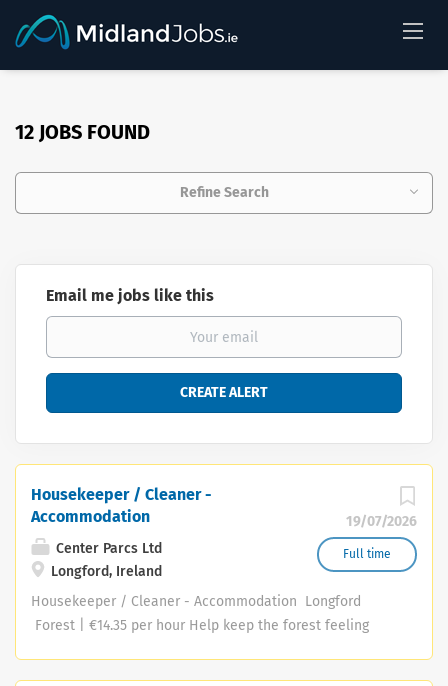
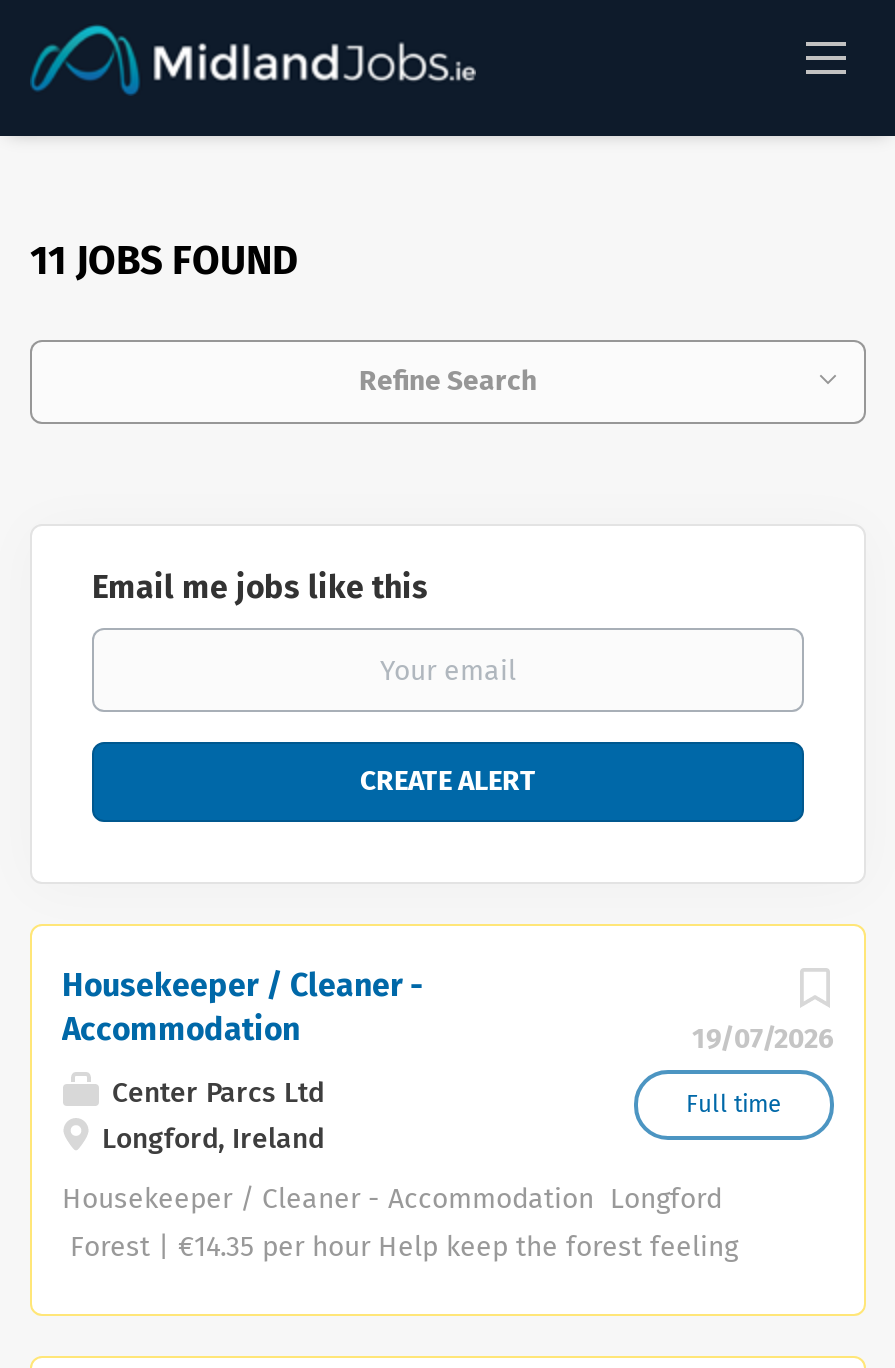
[15,120,150,144] 12 JOBS FOUND -> [30,236,298,284] 11 JOBS FOUND

